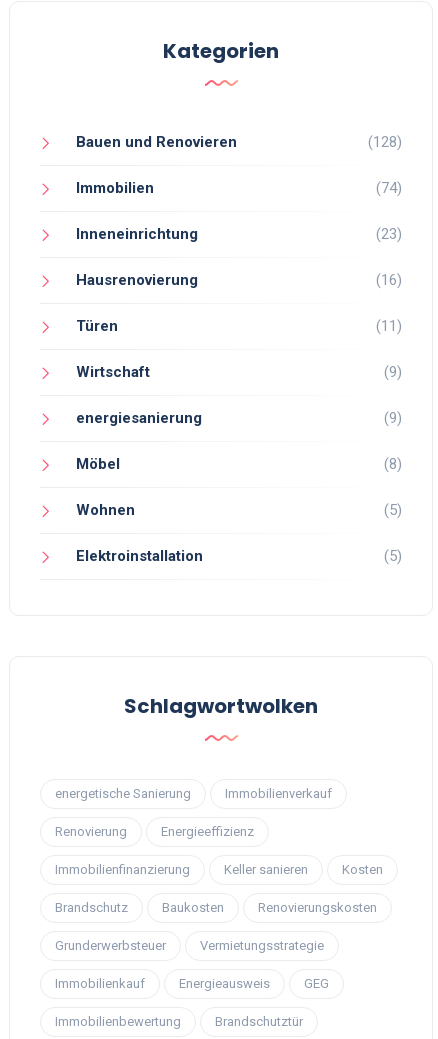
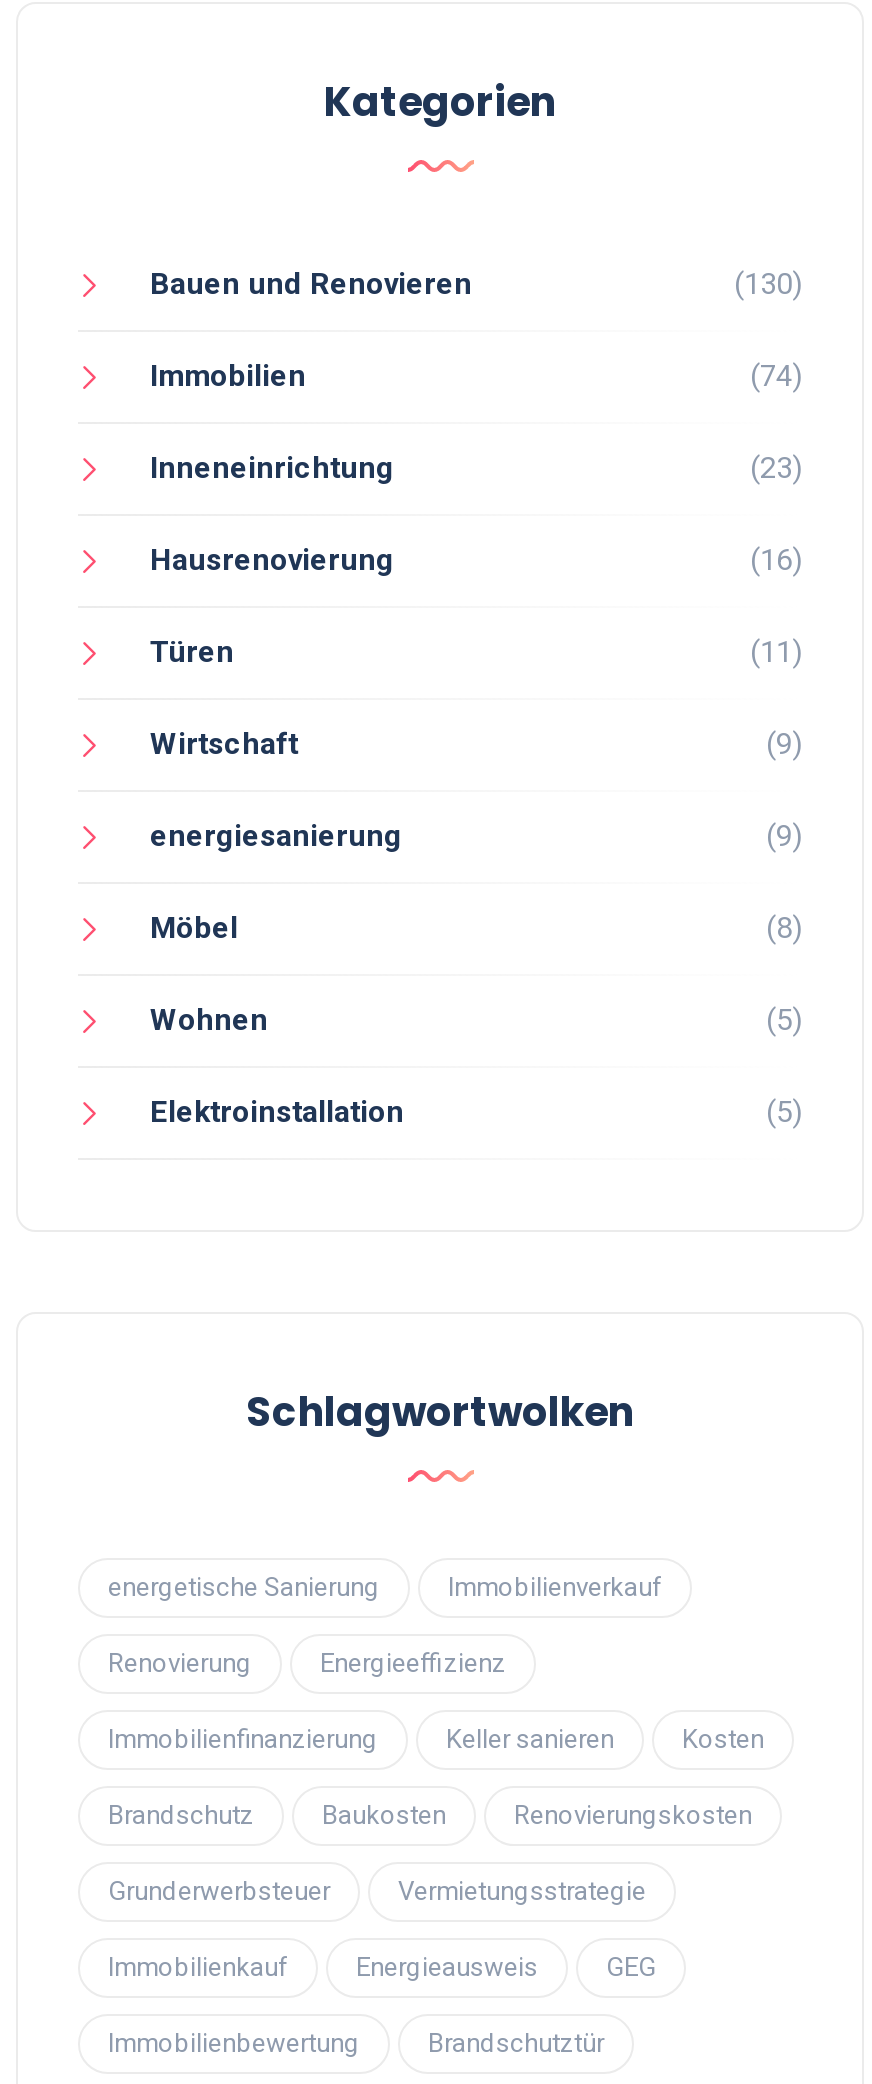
[368,133,402,151] (128) -> [734,265,802,301] (130)

